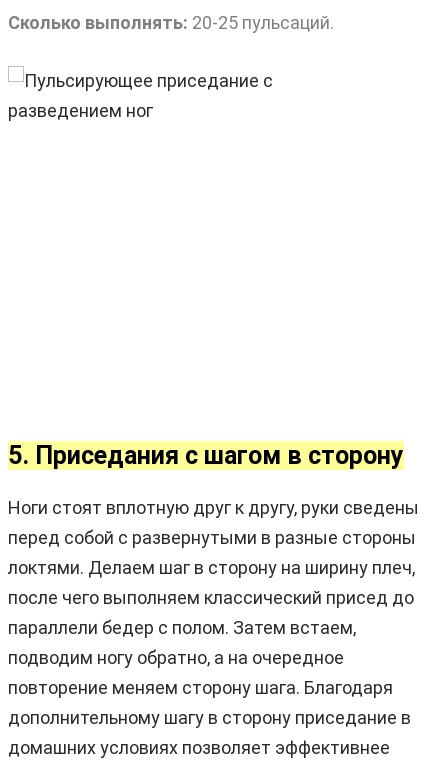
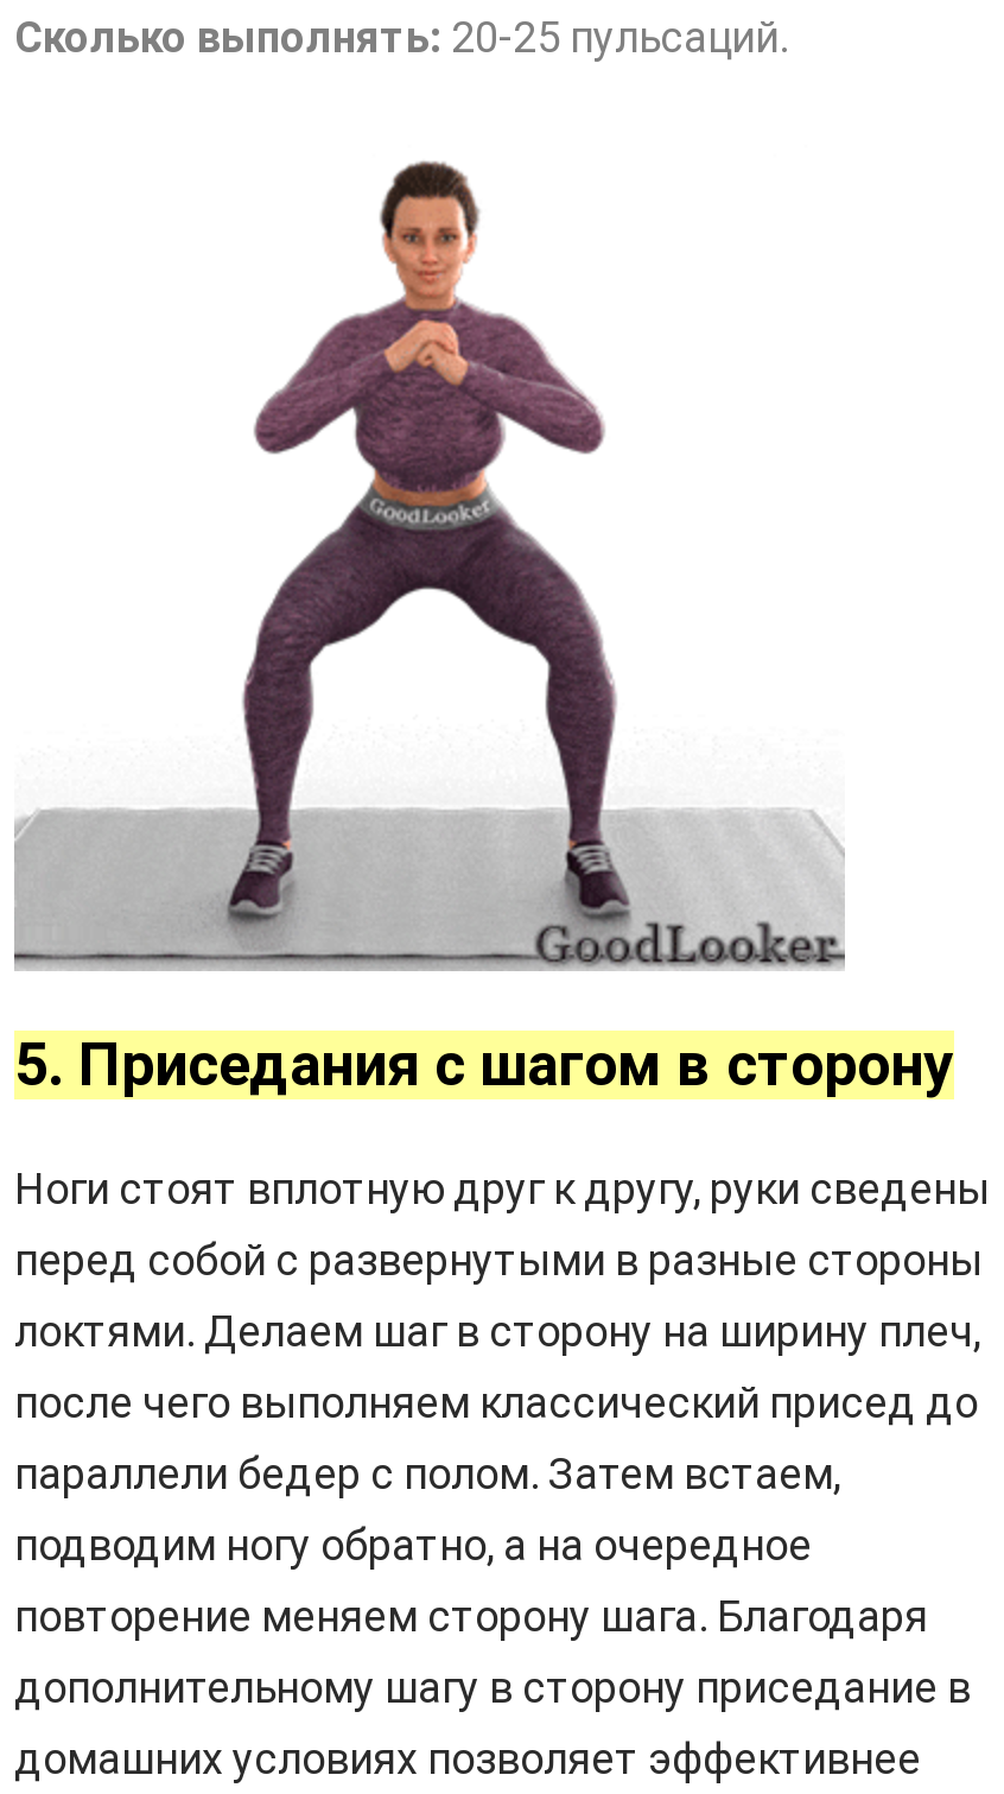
none -> [12,159,847,971] [image]

